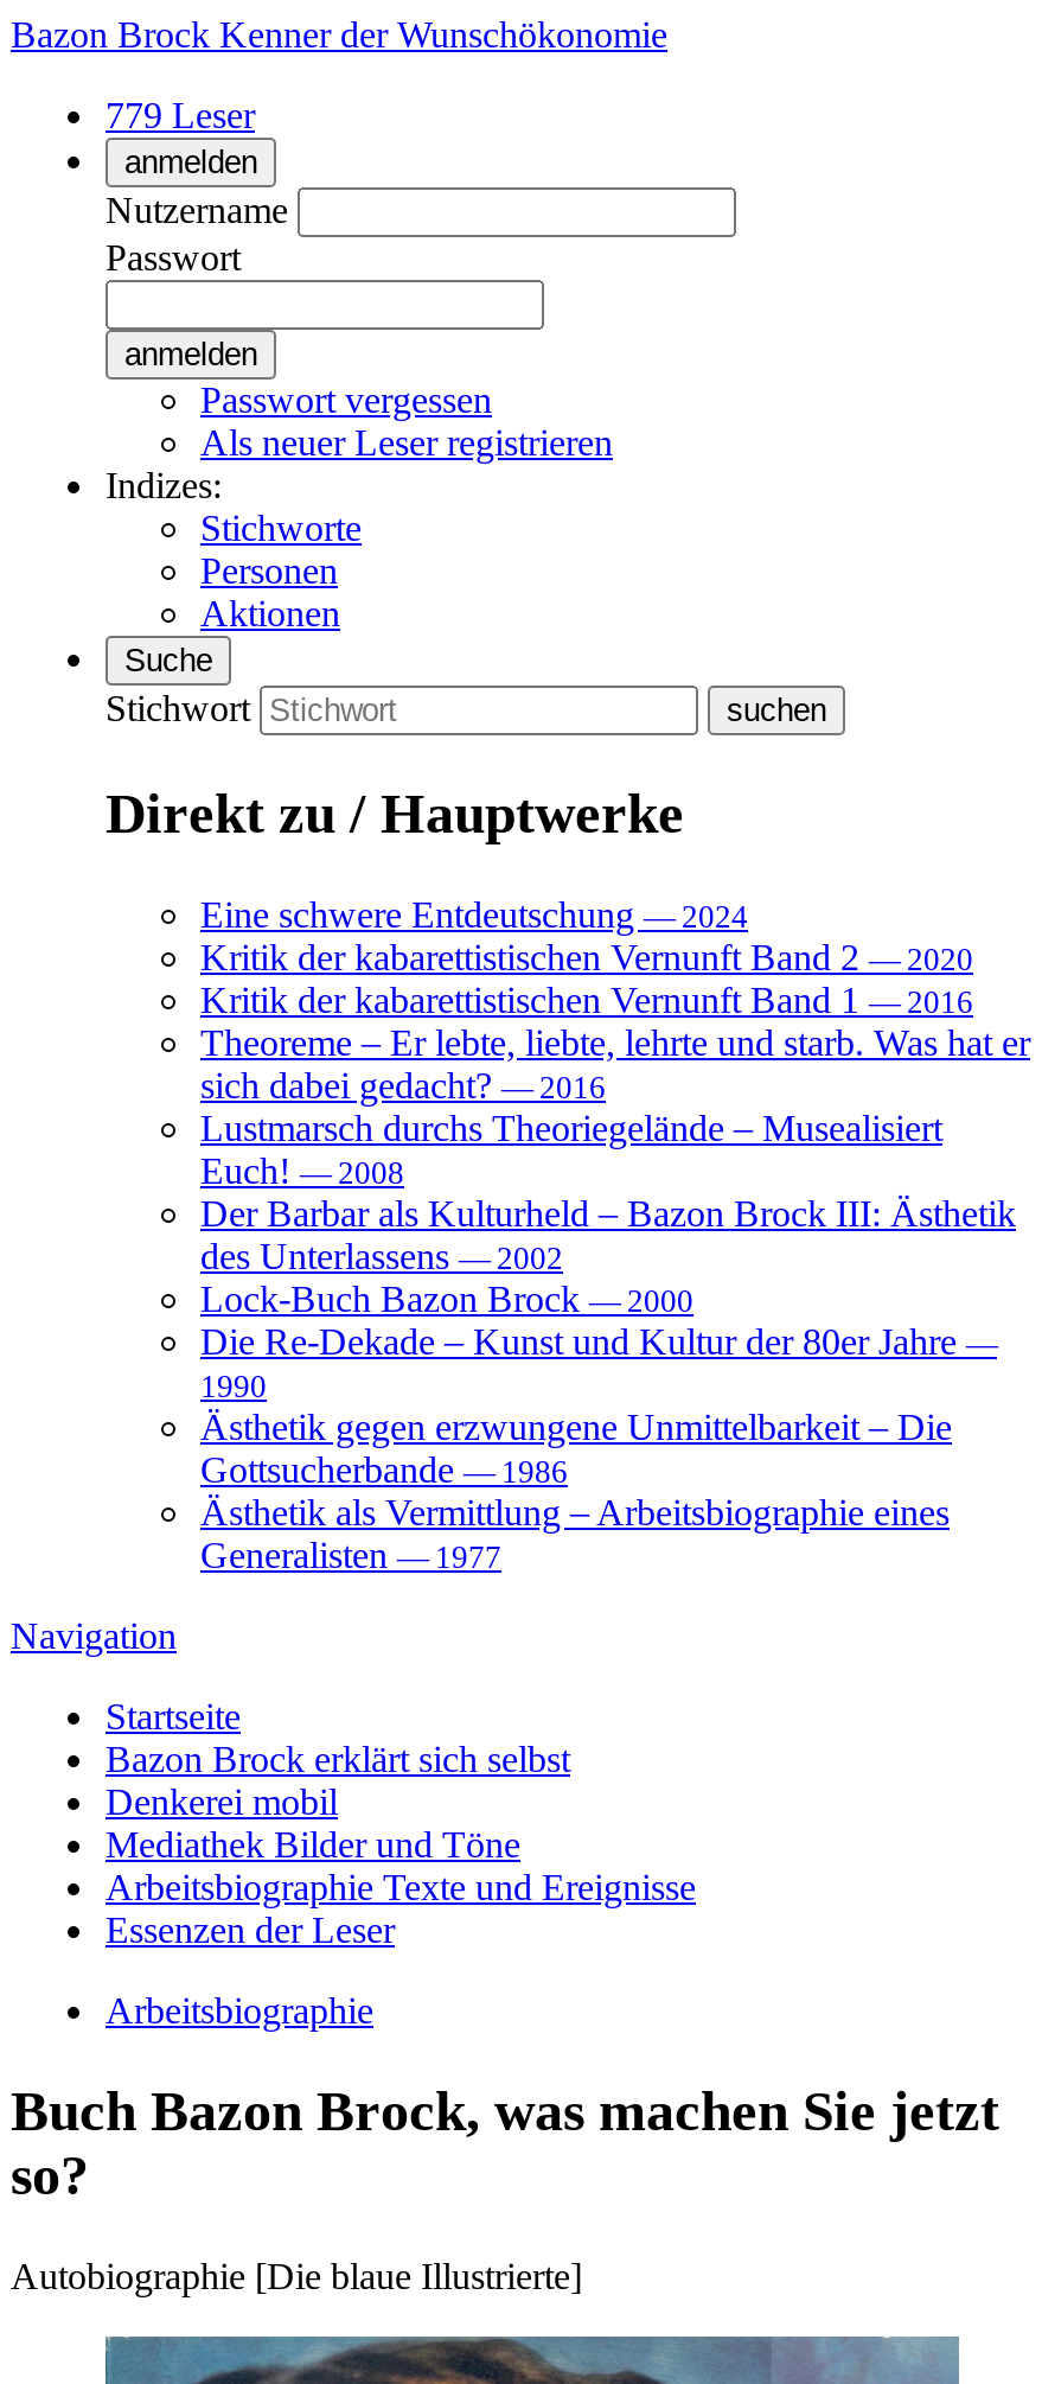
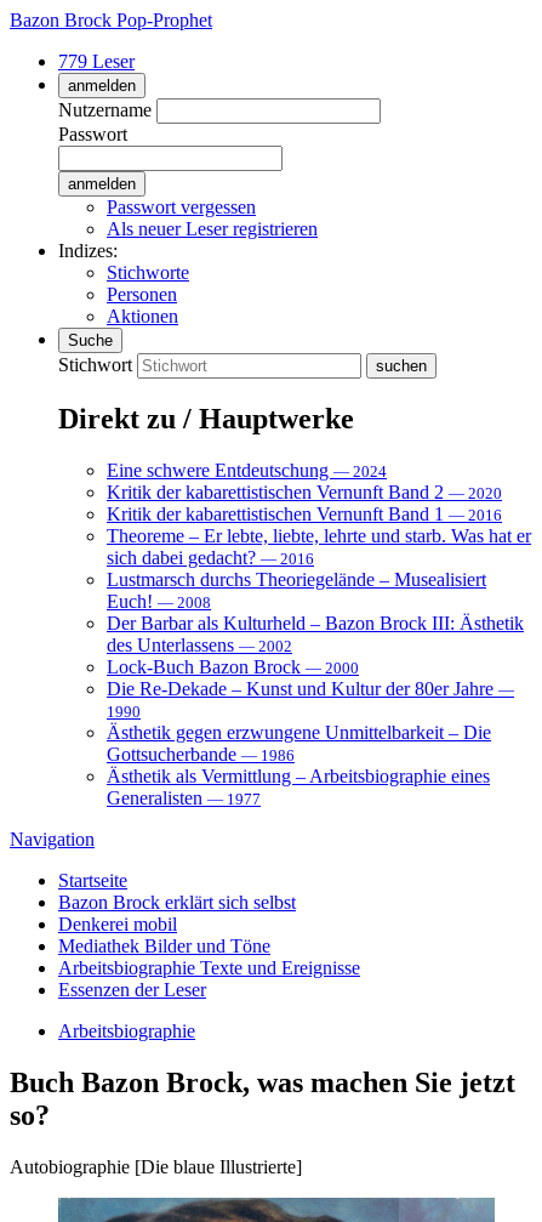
[11,14,667,55] Bazon Brock Kenner der Wunschökonomie -> [10,10,212,30] Bazon Brock Pop-Prophet

